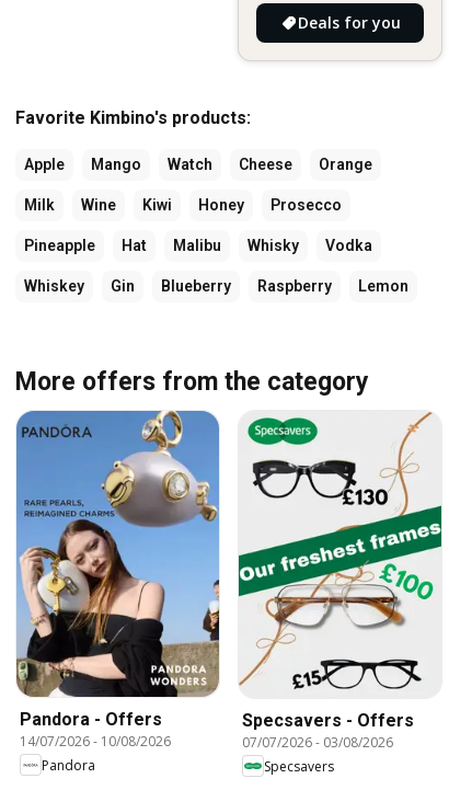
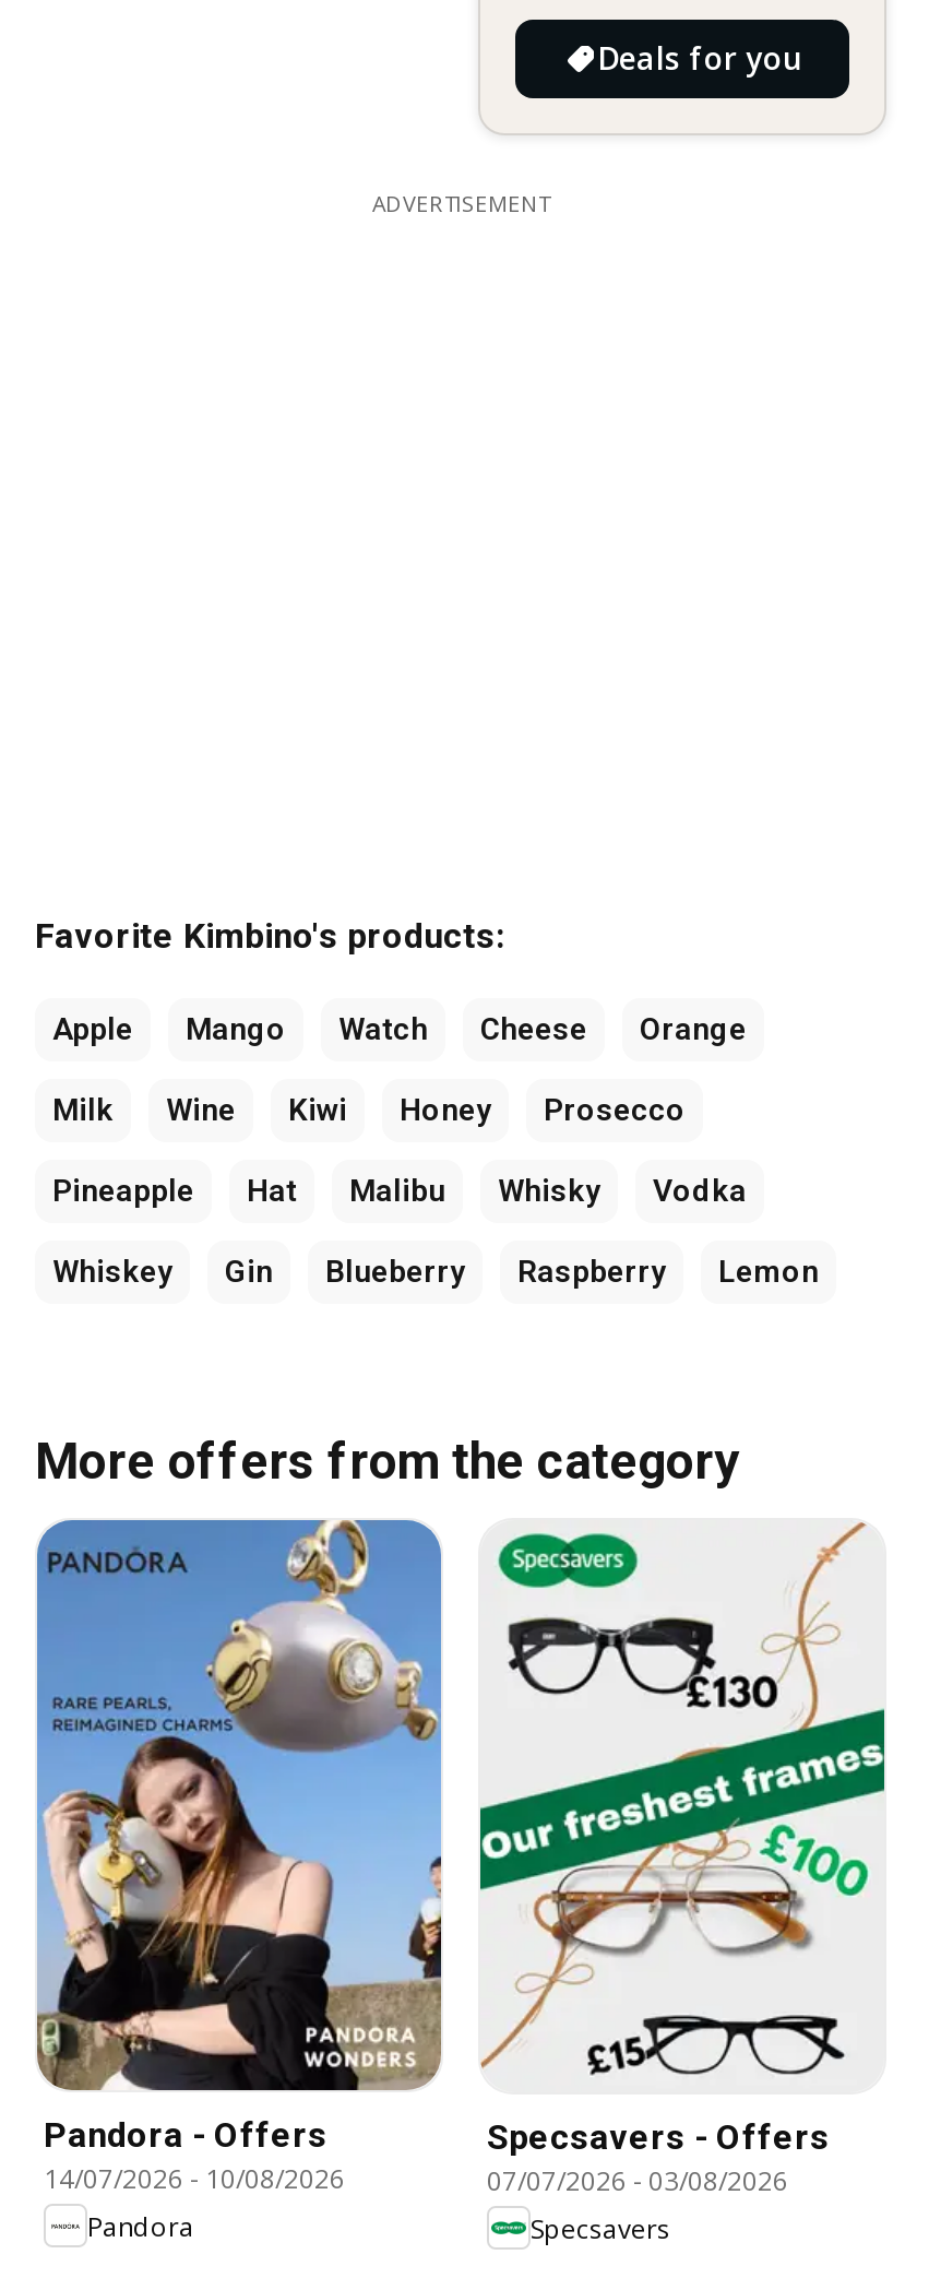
none -> [372,188,549,218] ADVERTISEMENT

